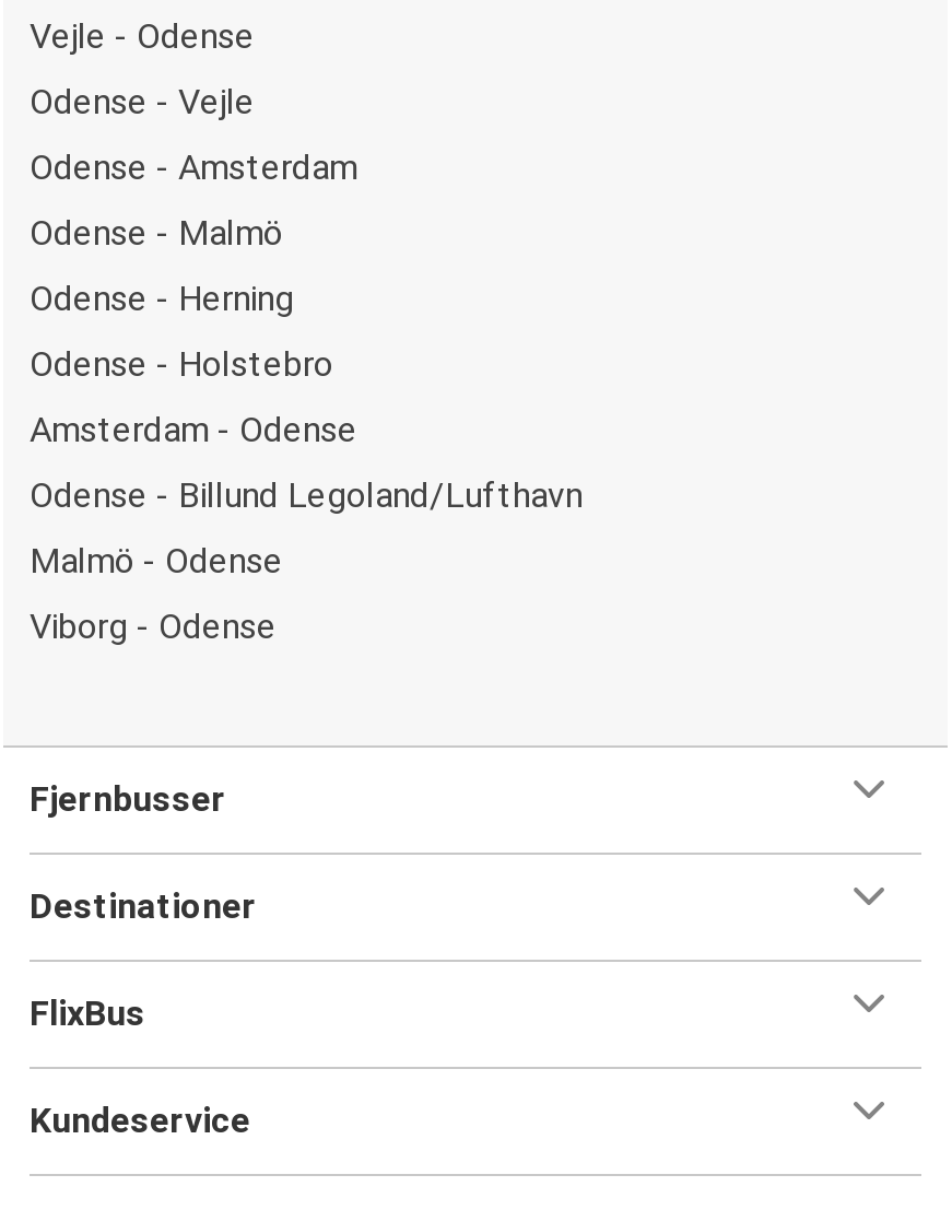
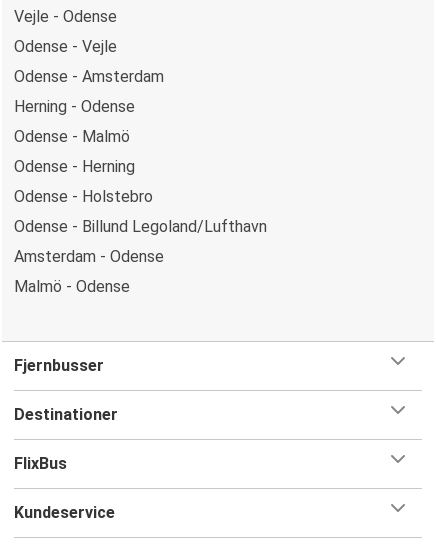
none -> [14,96,135,115] Herning - Odense
moved [30,211,333,384] -> [14,126,153,205]: Odense - Malmö | Odense - Herning | Odense - Holstebro
moved [30,408,357,449] -> [14,246,164,265]: Amsterdam - Odense
moved [30,539,283,580] -> [14,276,130,295]: Malmö - Odense
[30,604,277,646] Viborg - Odense -> none

